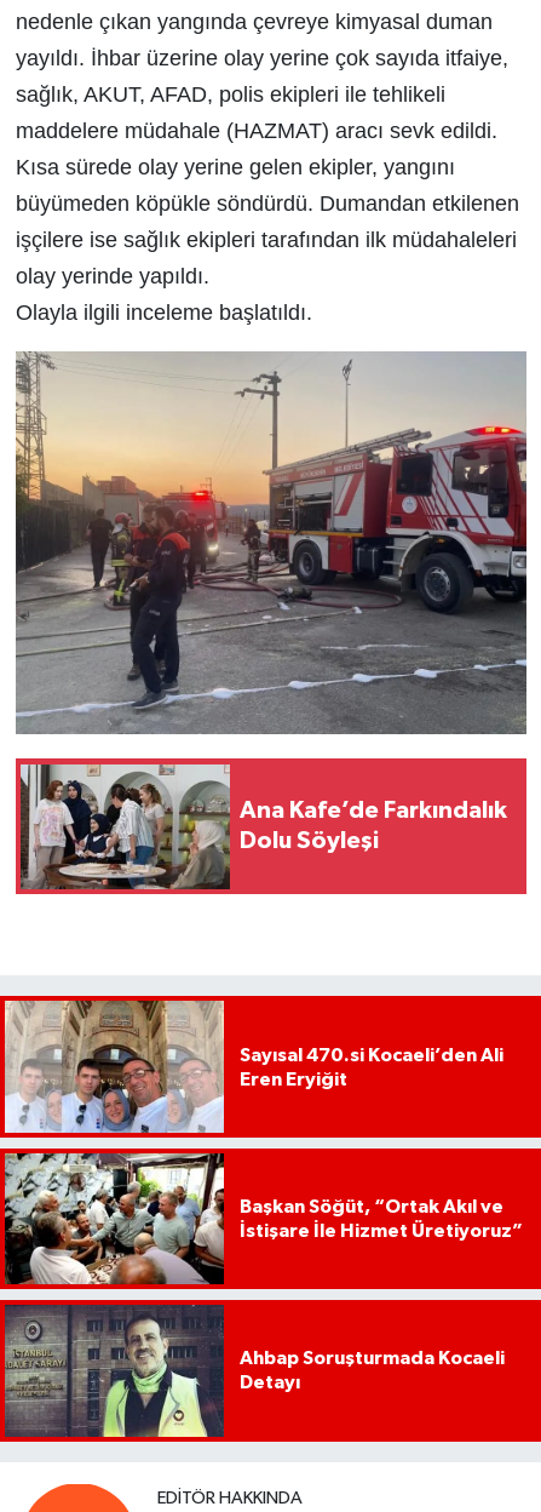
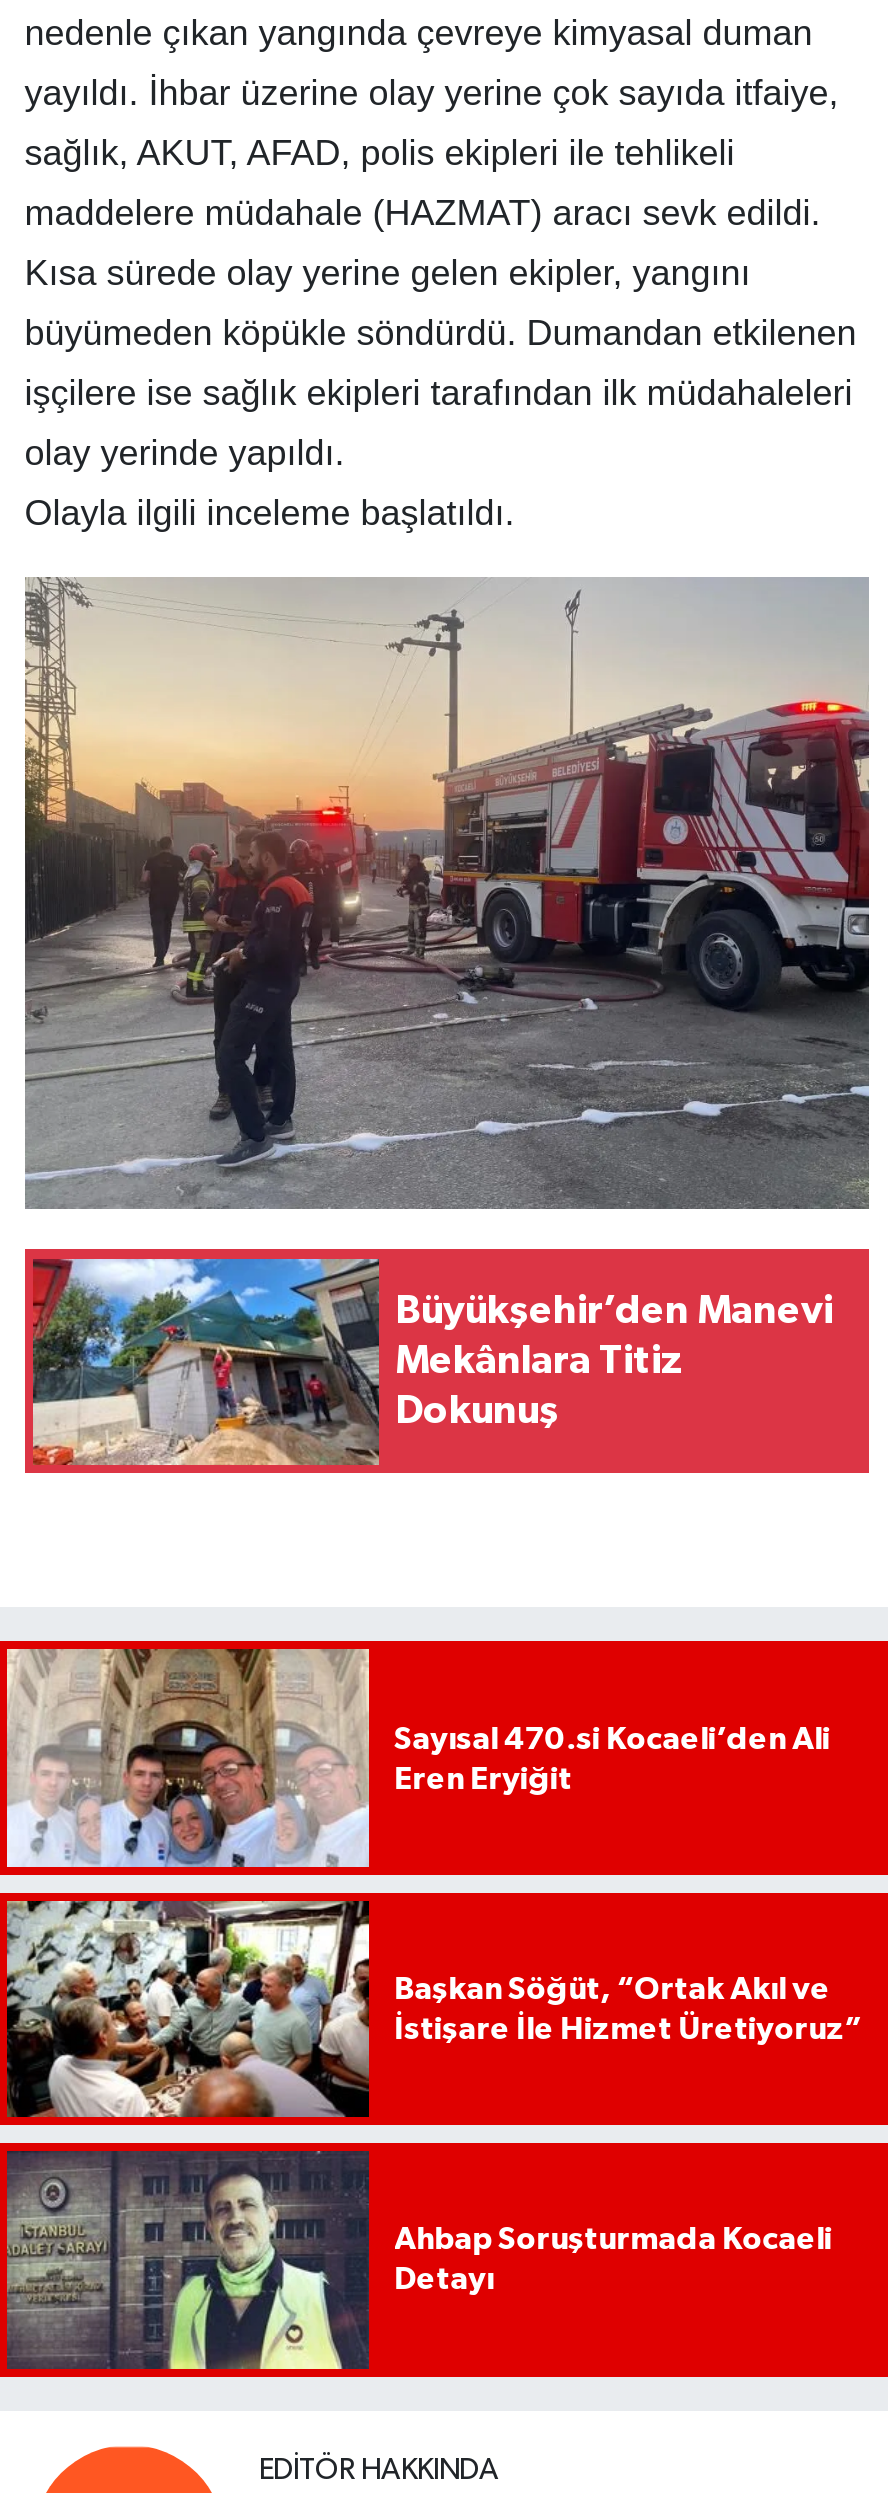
[19,763,507,890] [image] | Ana Kafe’de Farkındalık | Dolu Söyleşi -> [31,1257,833,1467] [image] | Büyükşehir’den Manevi | Mekânlara Titiz | Dokunuş

